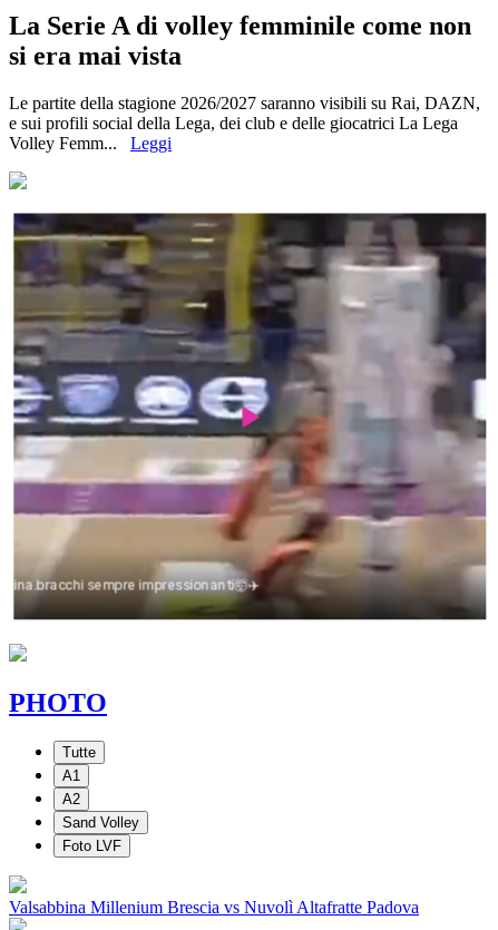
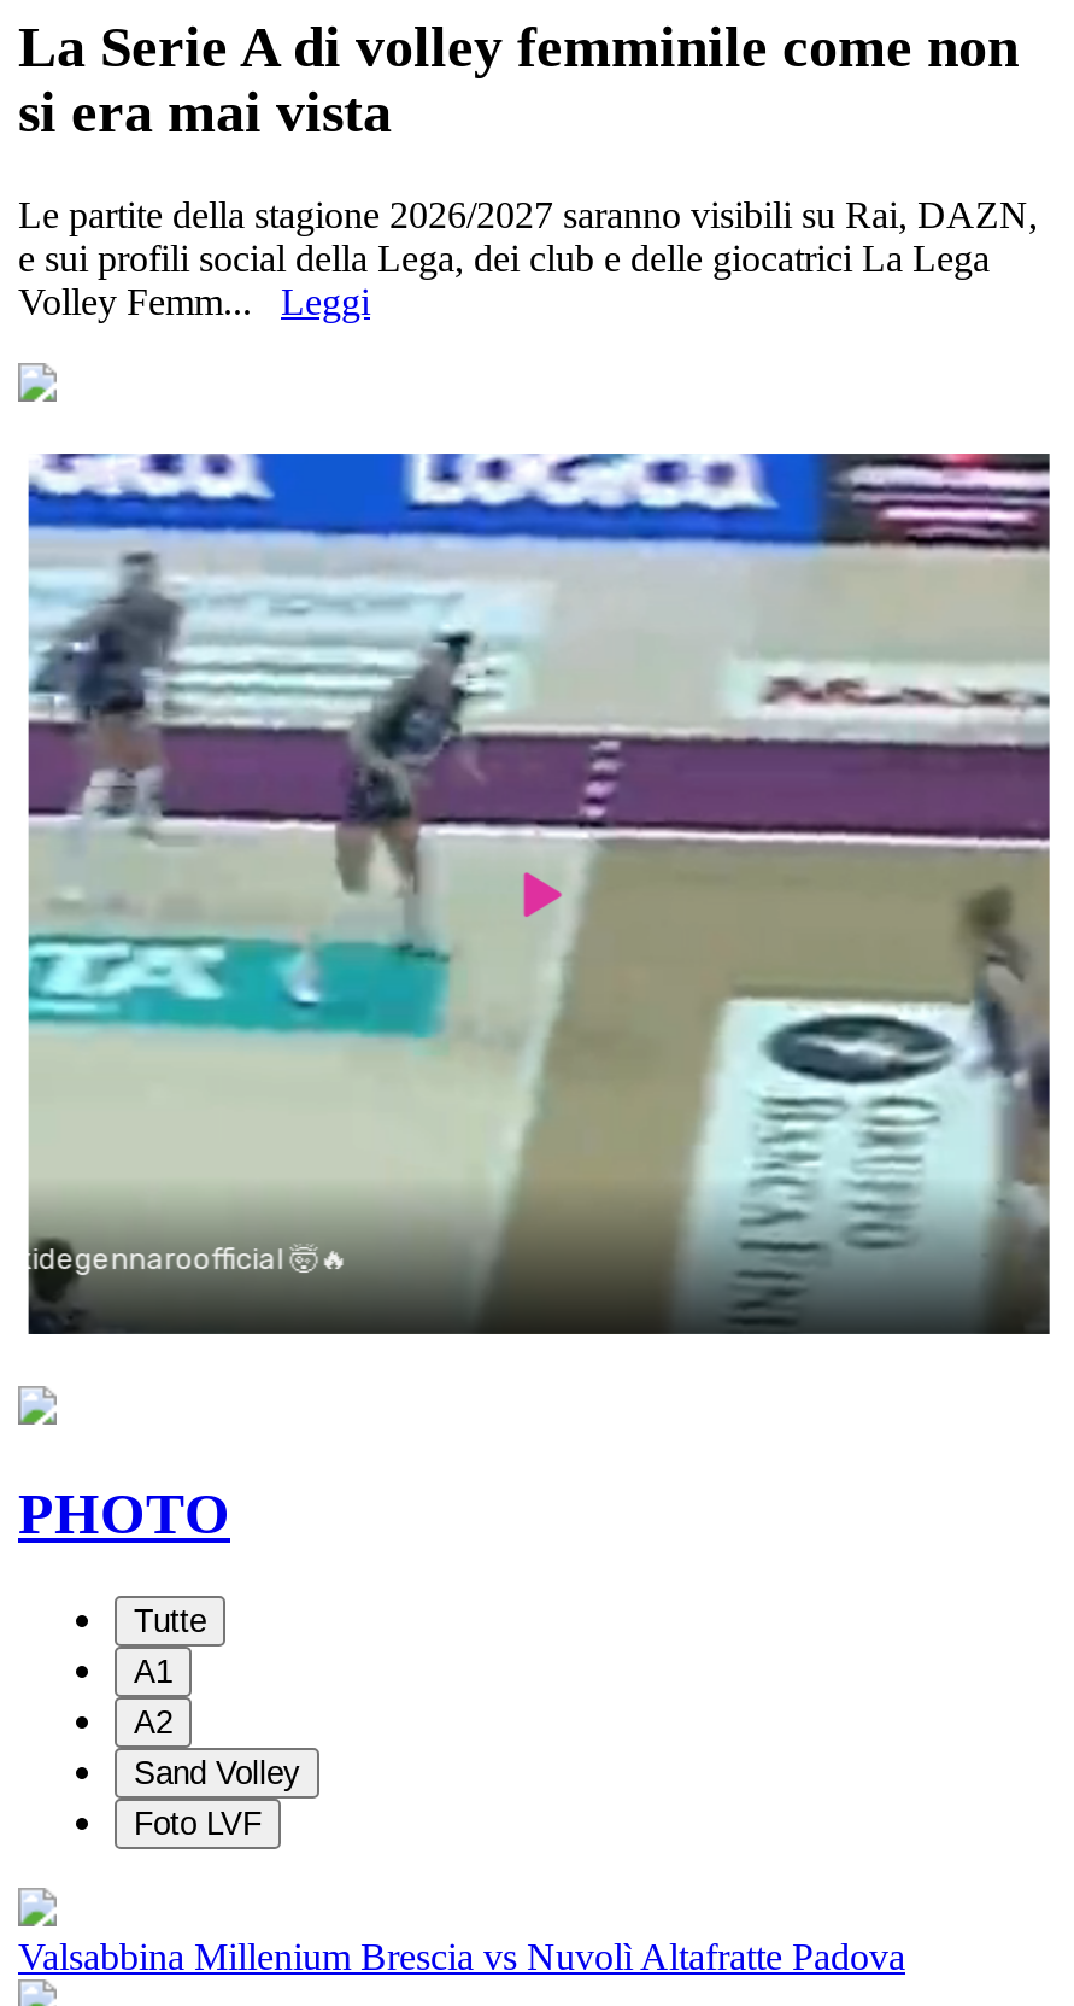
[12,212,487,620] [image] -> [25,450,1052,1335] [image]

